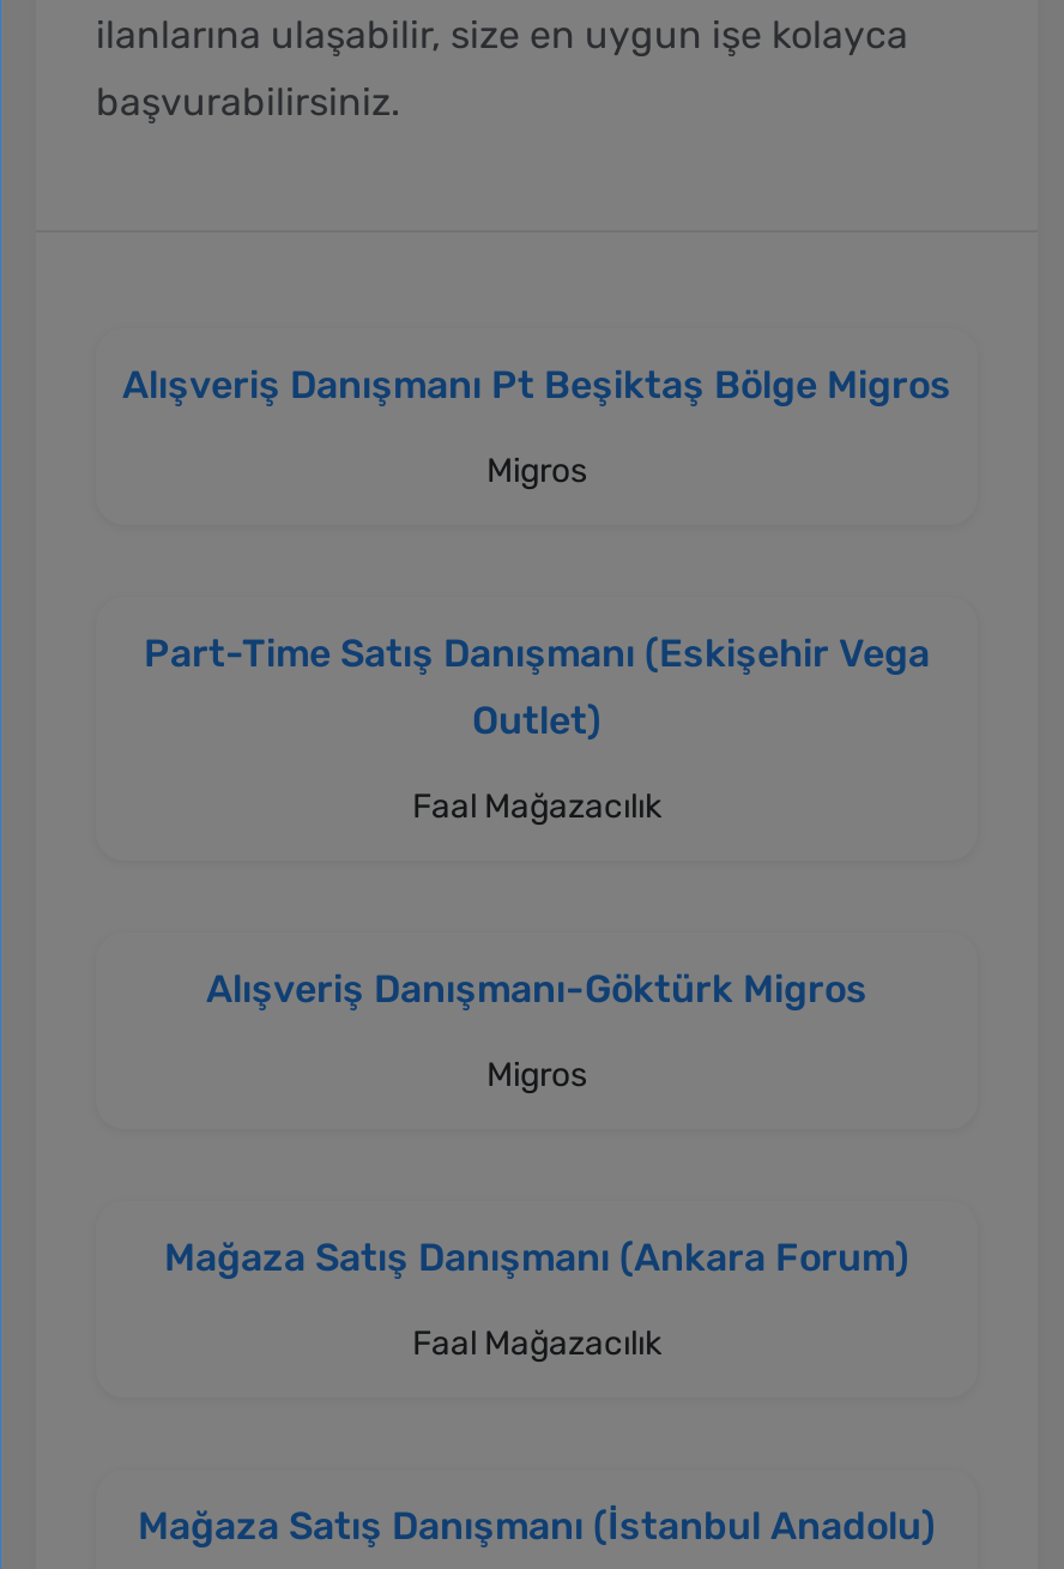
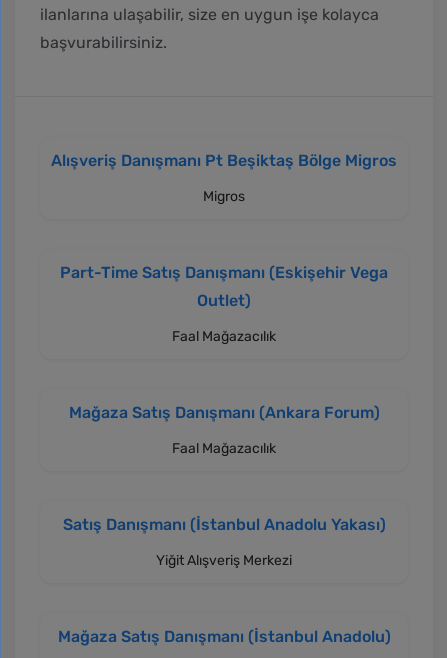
[206,967,867,1097] Alışveriş Danışmanı-Göktürk Migros | Migros -> none
moved [164,1236,909,1365] -> [68,403,379,457]: Mağaza Satış Danışmanı (Ankara Forum) | Faal Mağazacılık
none -> [62,515,385,569] Satış Danışmanı (İstanbul Anadolu Yakası) | Yiğit Alışveriş Merkezi

